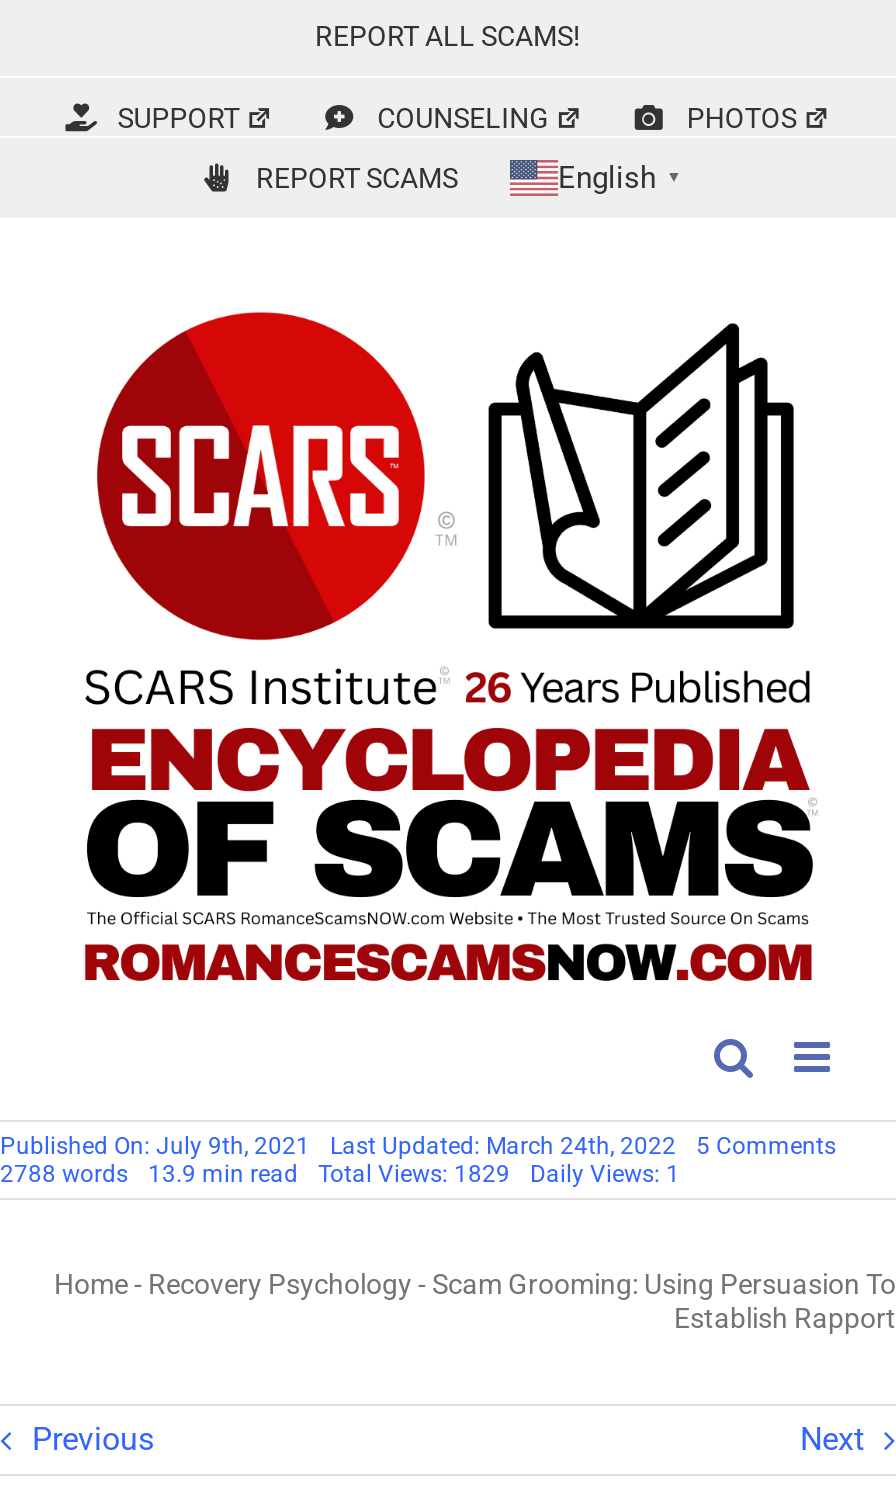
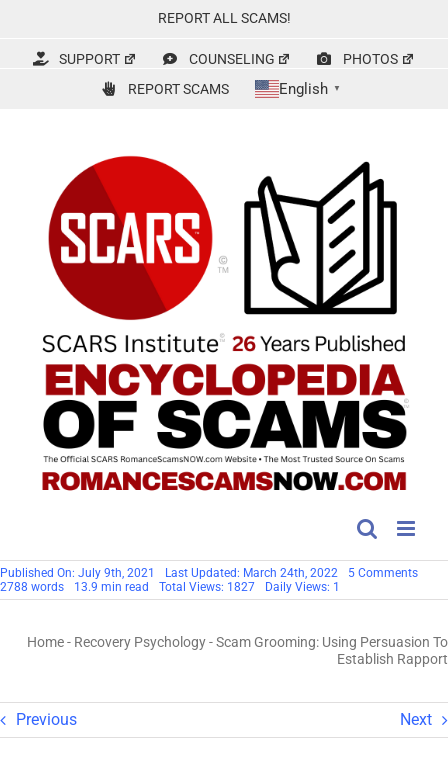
[0,1160,680,1188] 2788 words 13.9 min read Total Views: 1829 Daily Views: 1 -> [0,580,340,594] 2788 words 13.9 min read Total Views: 1827 Daily Views: 1

